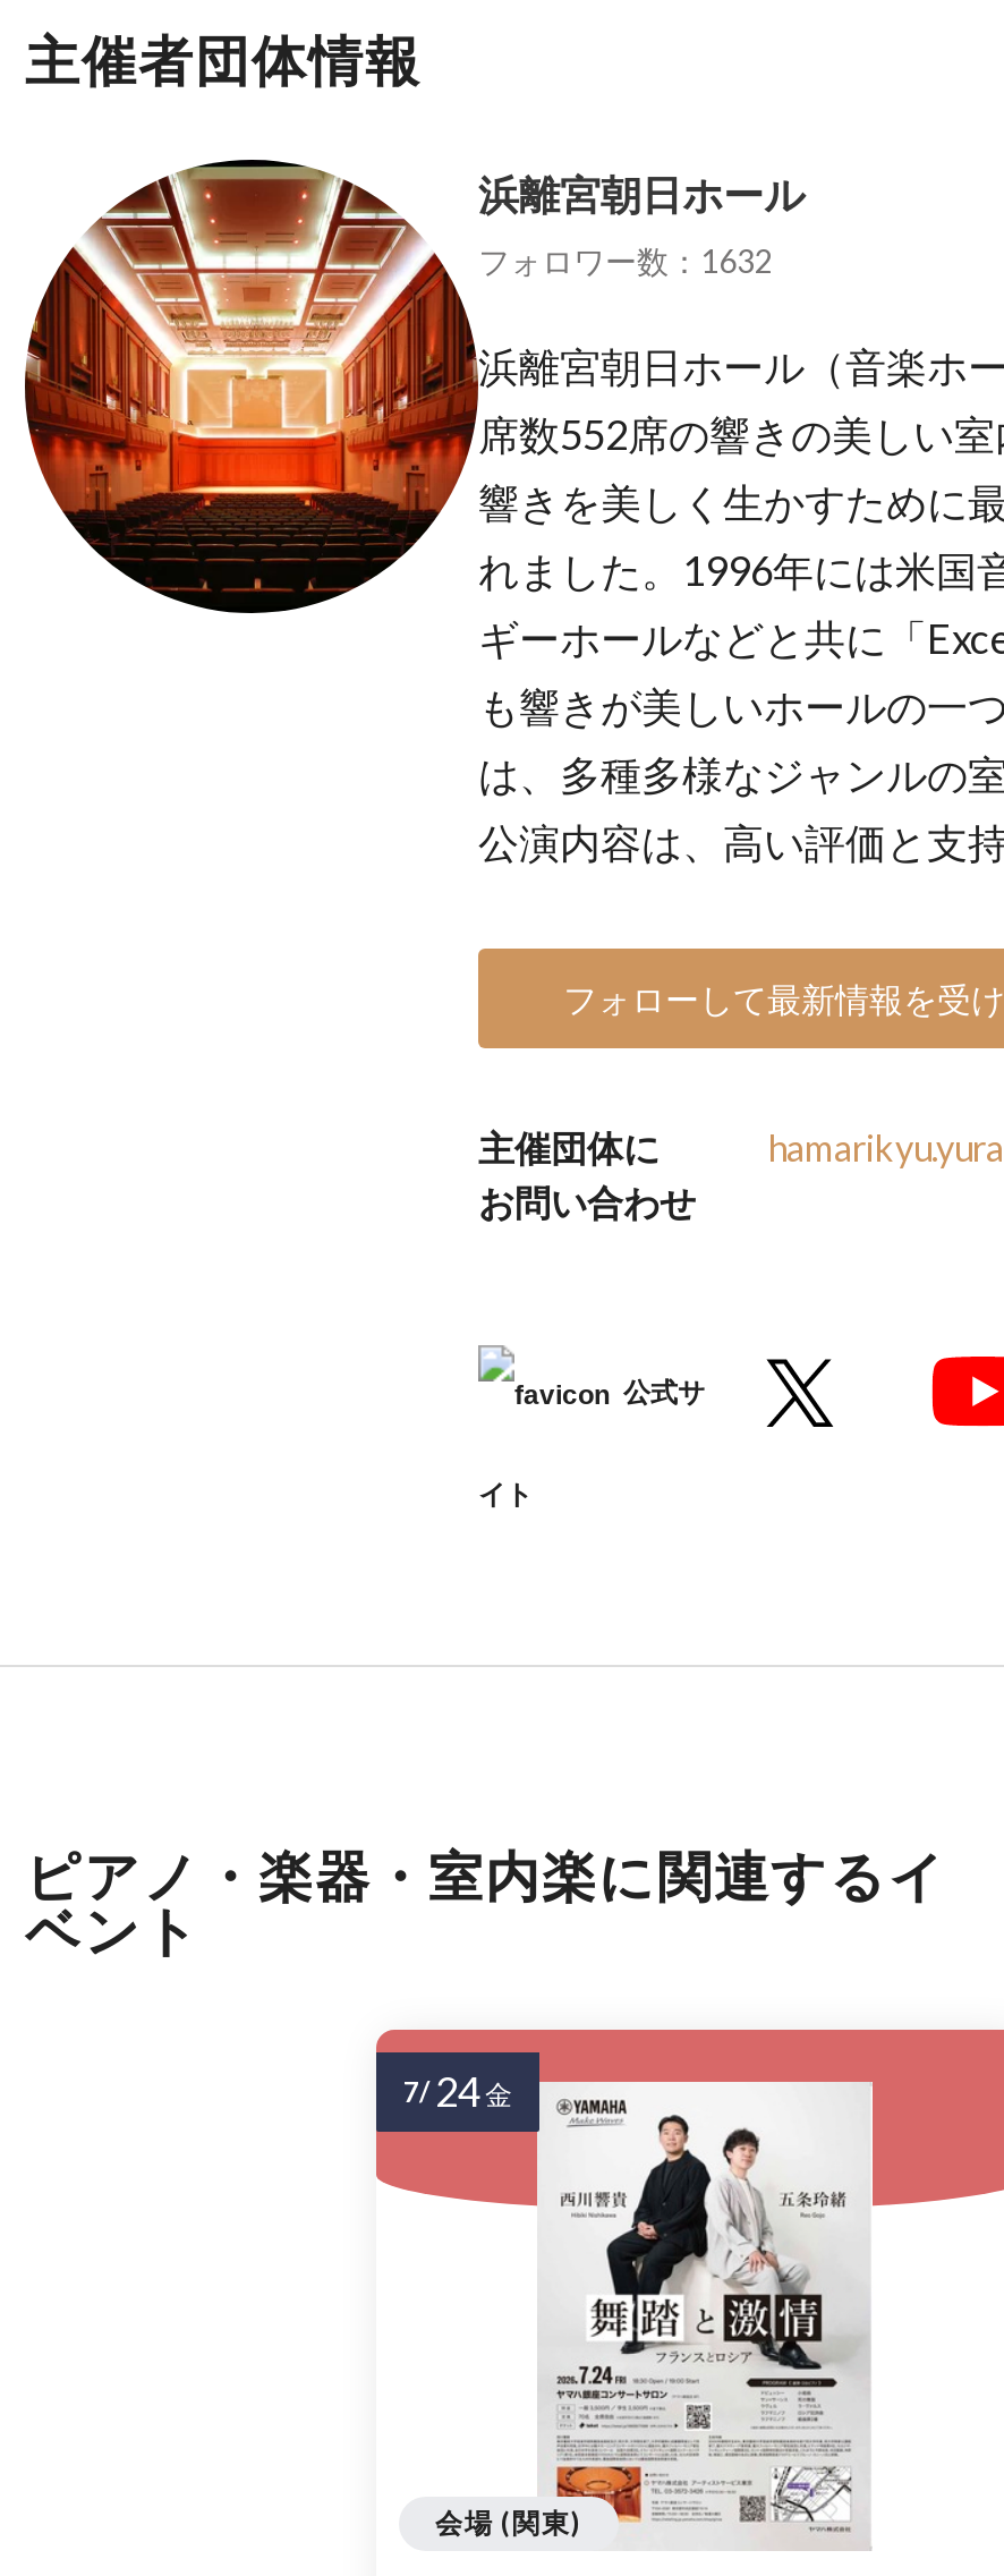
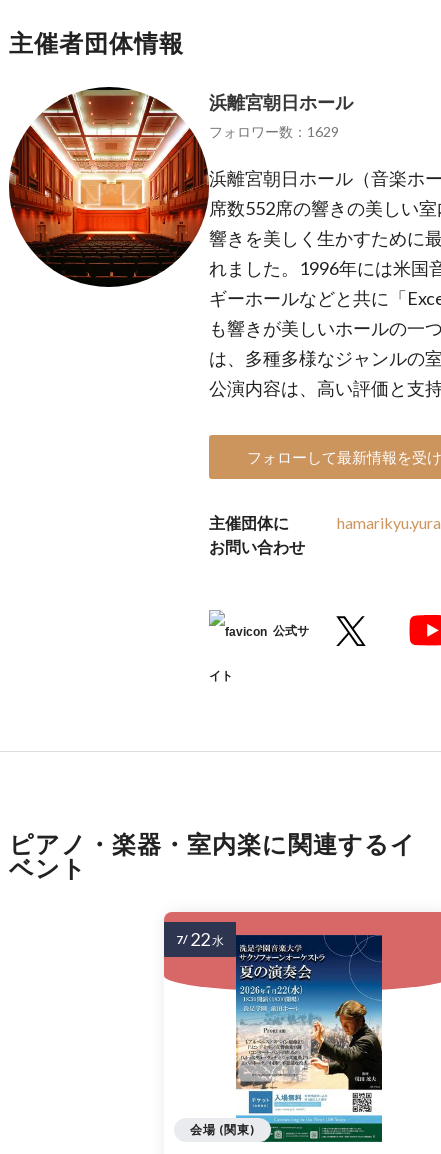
[478,241,773,280] フォロワー数：1632 -> [209,123,339,140] フォロワー数：1629
[403,2066,875,2551] [image] | 7/ 24 金 -> [176,928,383,1143] [image] | 7/ 22 水

